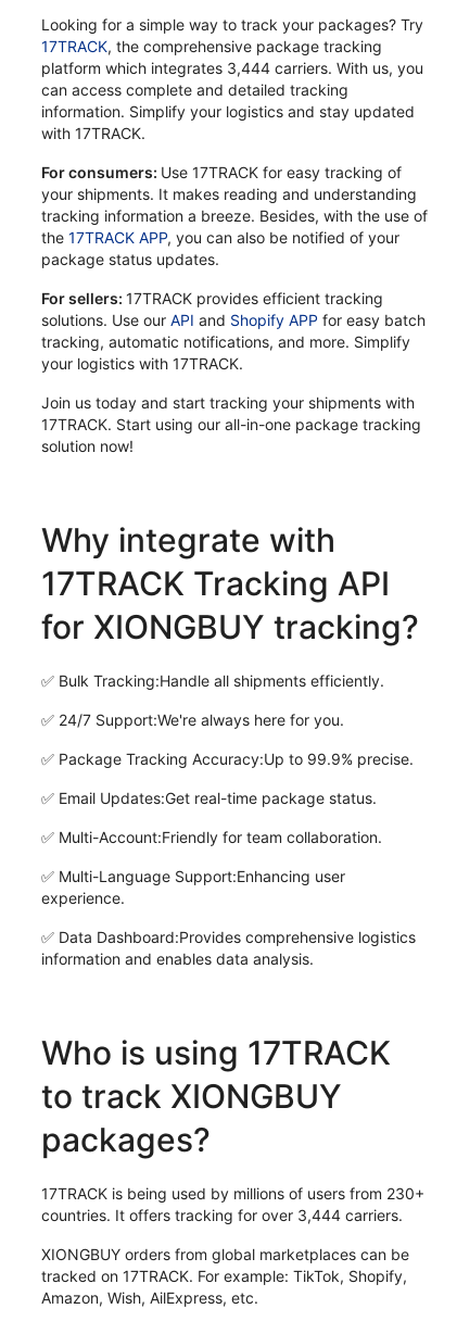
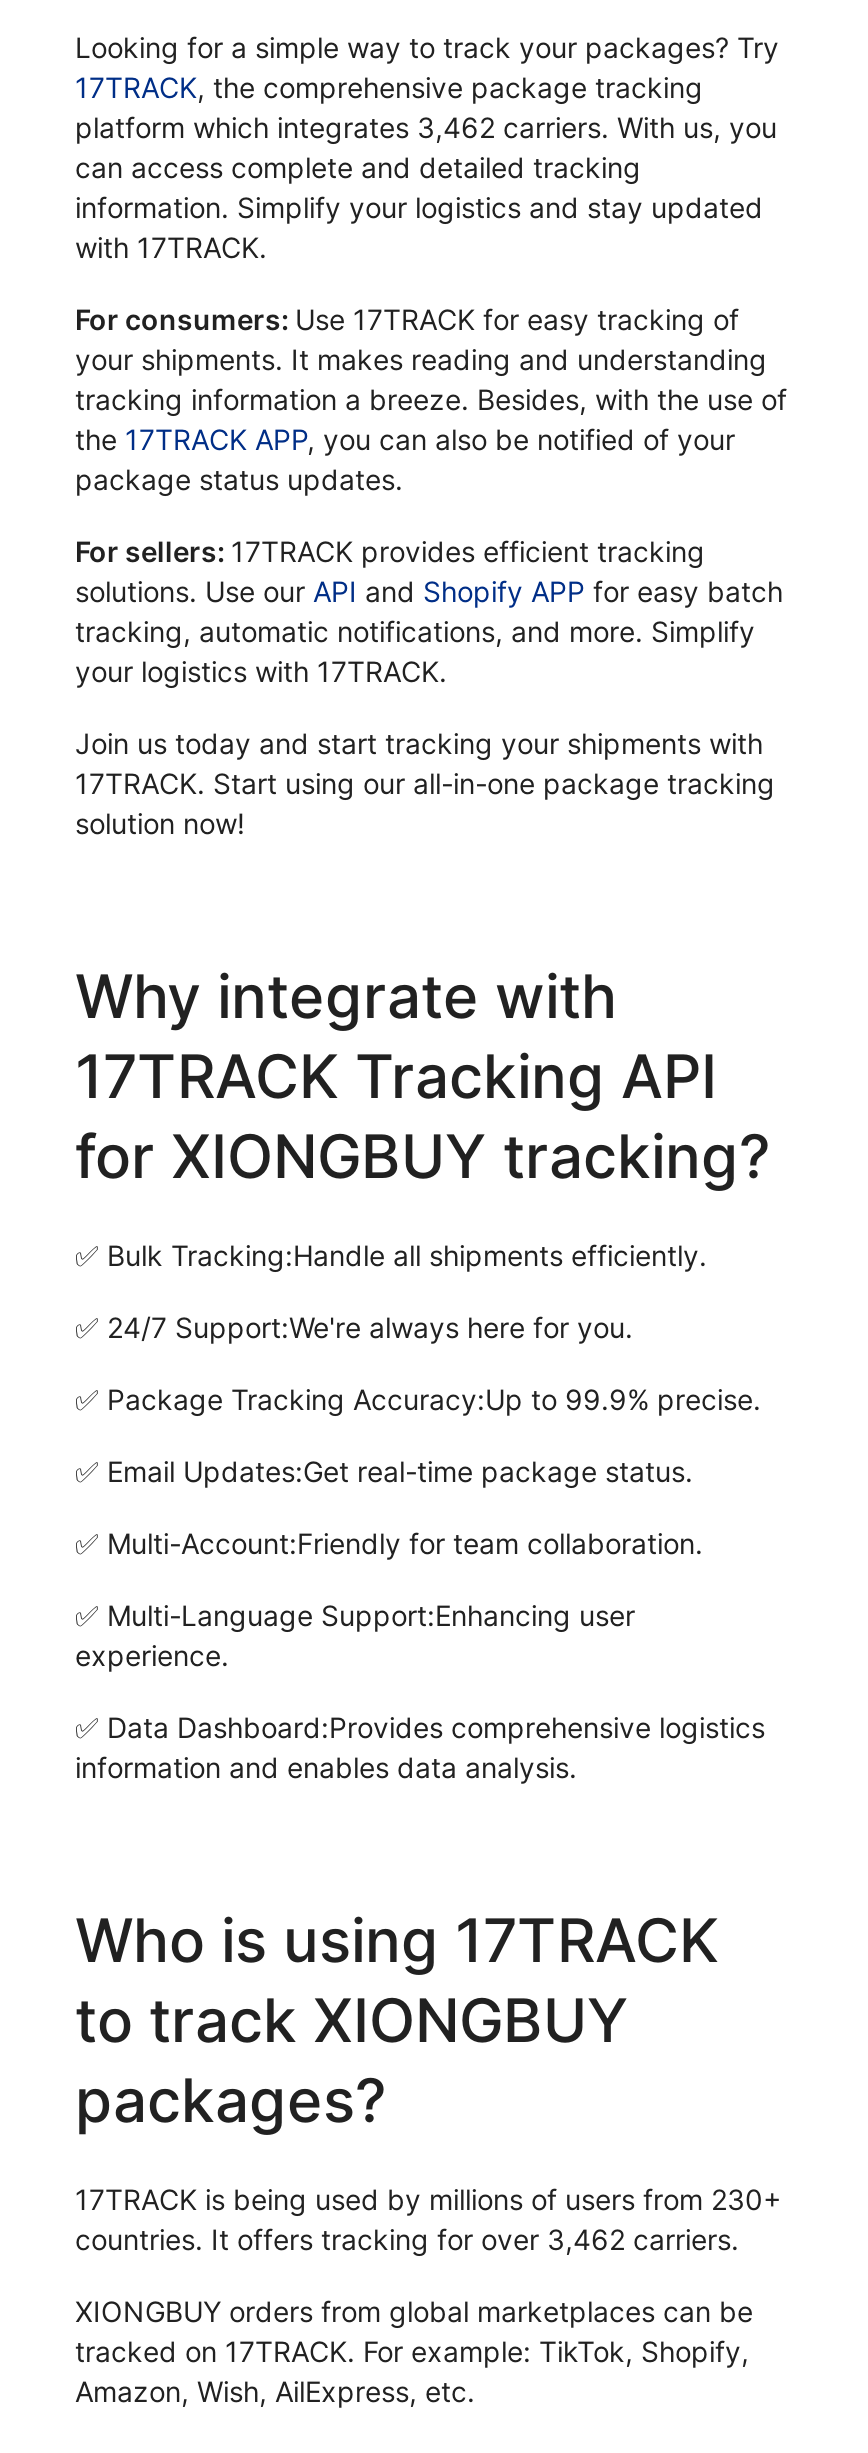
[41,59,423,78] platform which integrates 3,444 carriers. With us, you -> [75,111,777,145] platform which integrates 3,462 carriers. With us, you
[41,1206,403,1225] countries. It offers tracking for over 3,444 carriers. -> [75,2223,739,2257] countries. It offers tracking for over 3,462 carriers.

